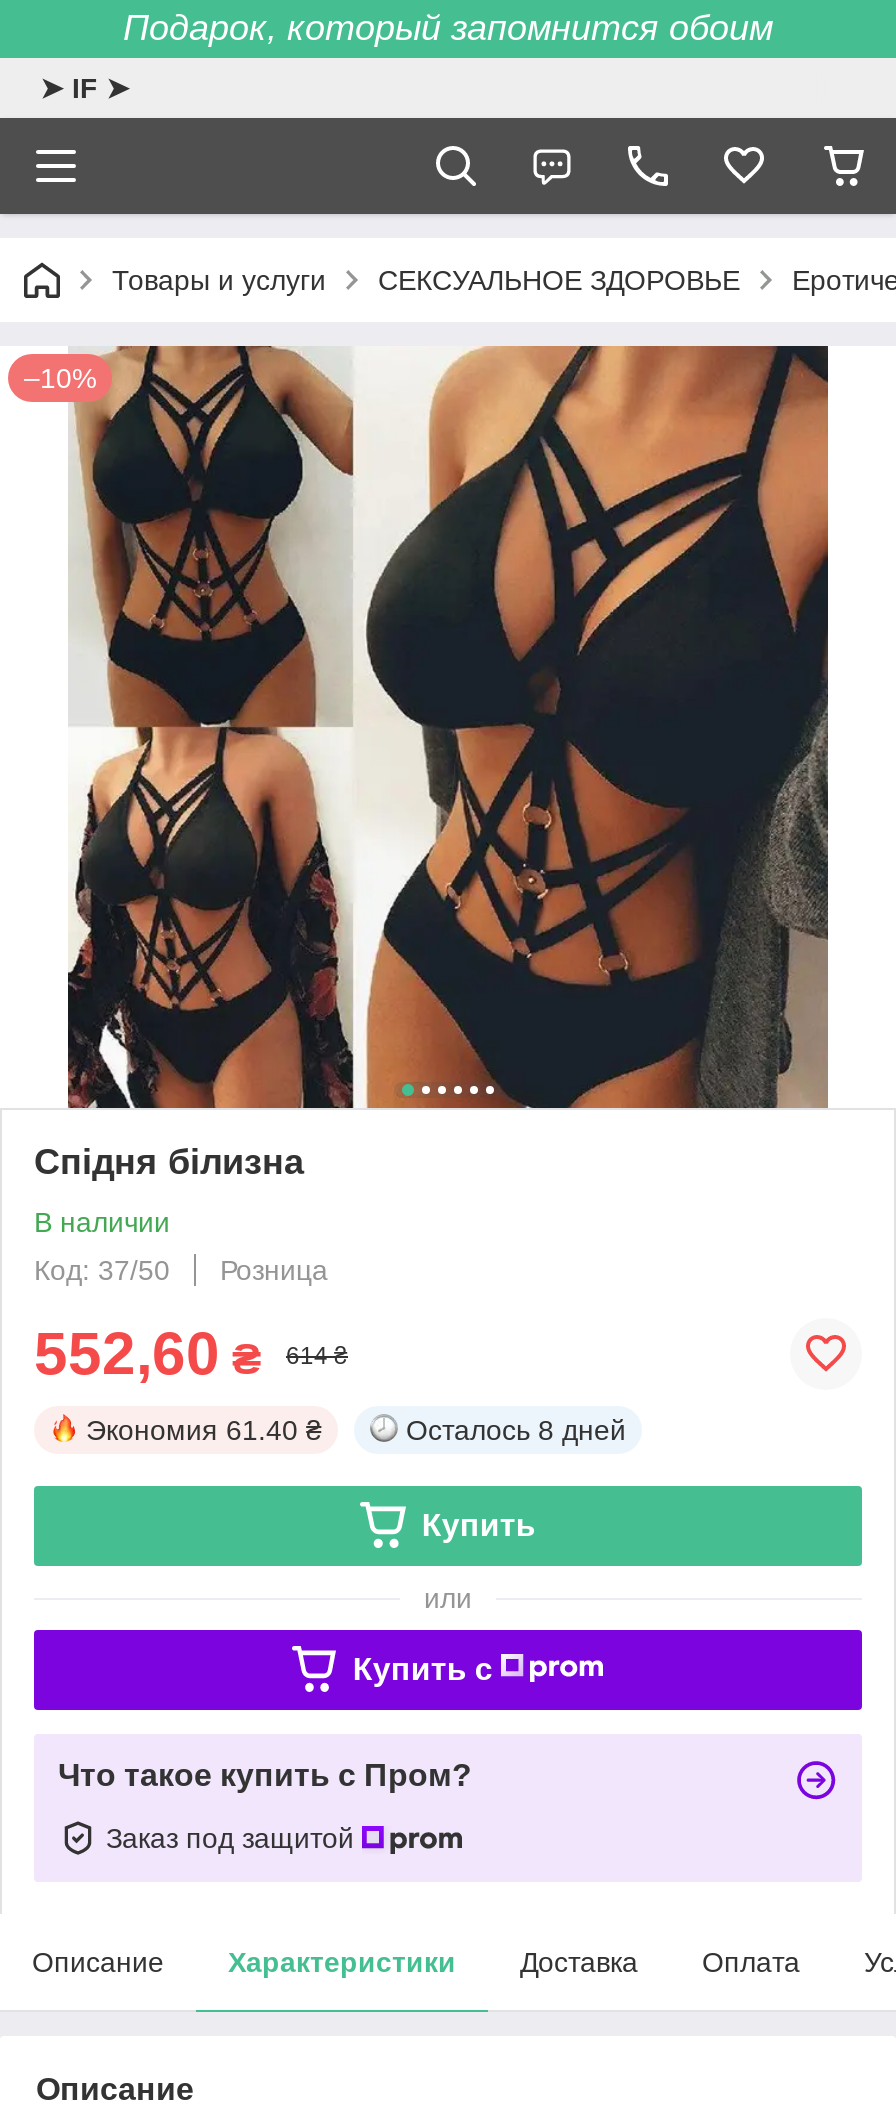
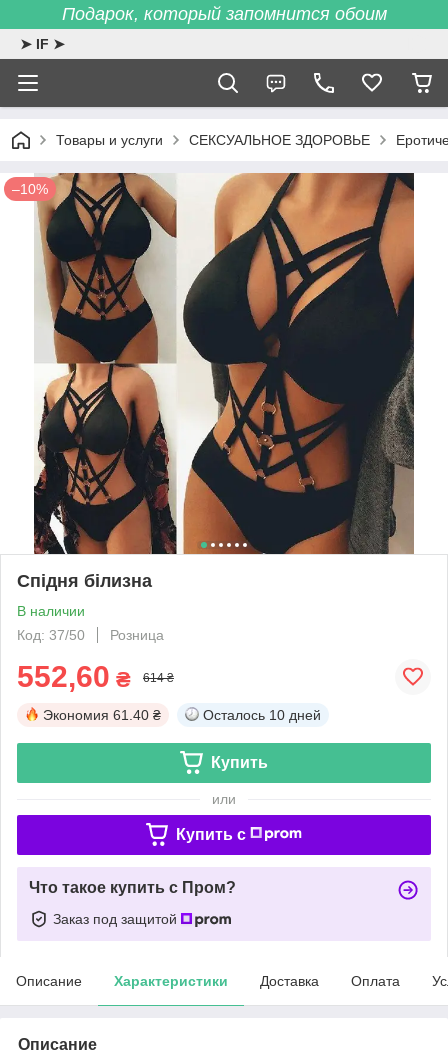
[406,1414,626,1446] Осталось 8 дней -> [203,707,321,723] Осталось 10 дней

